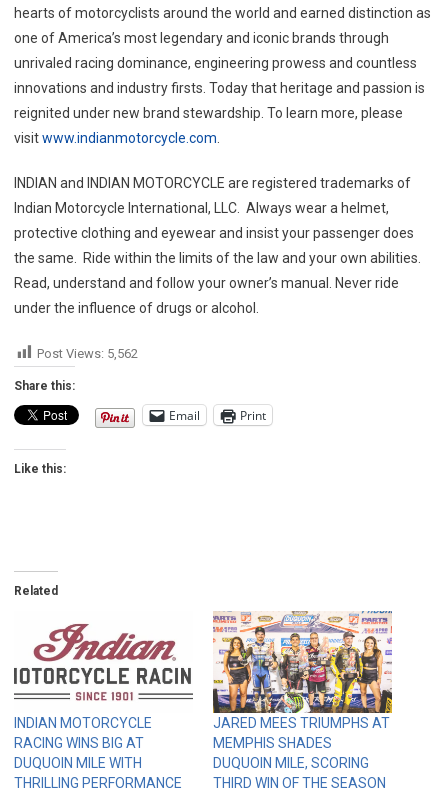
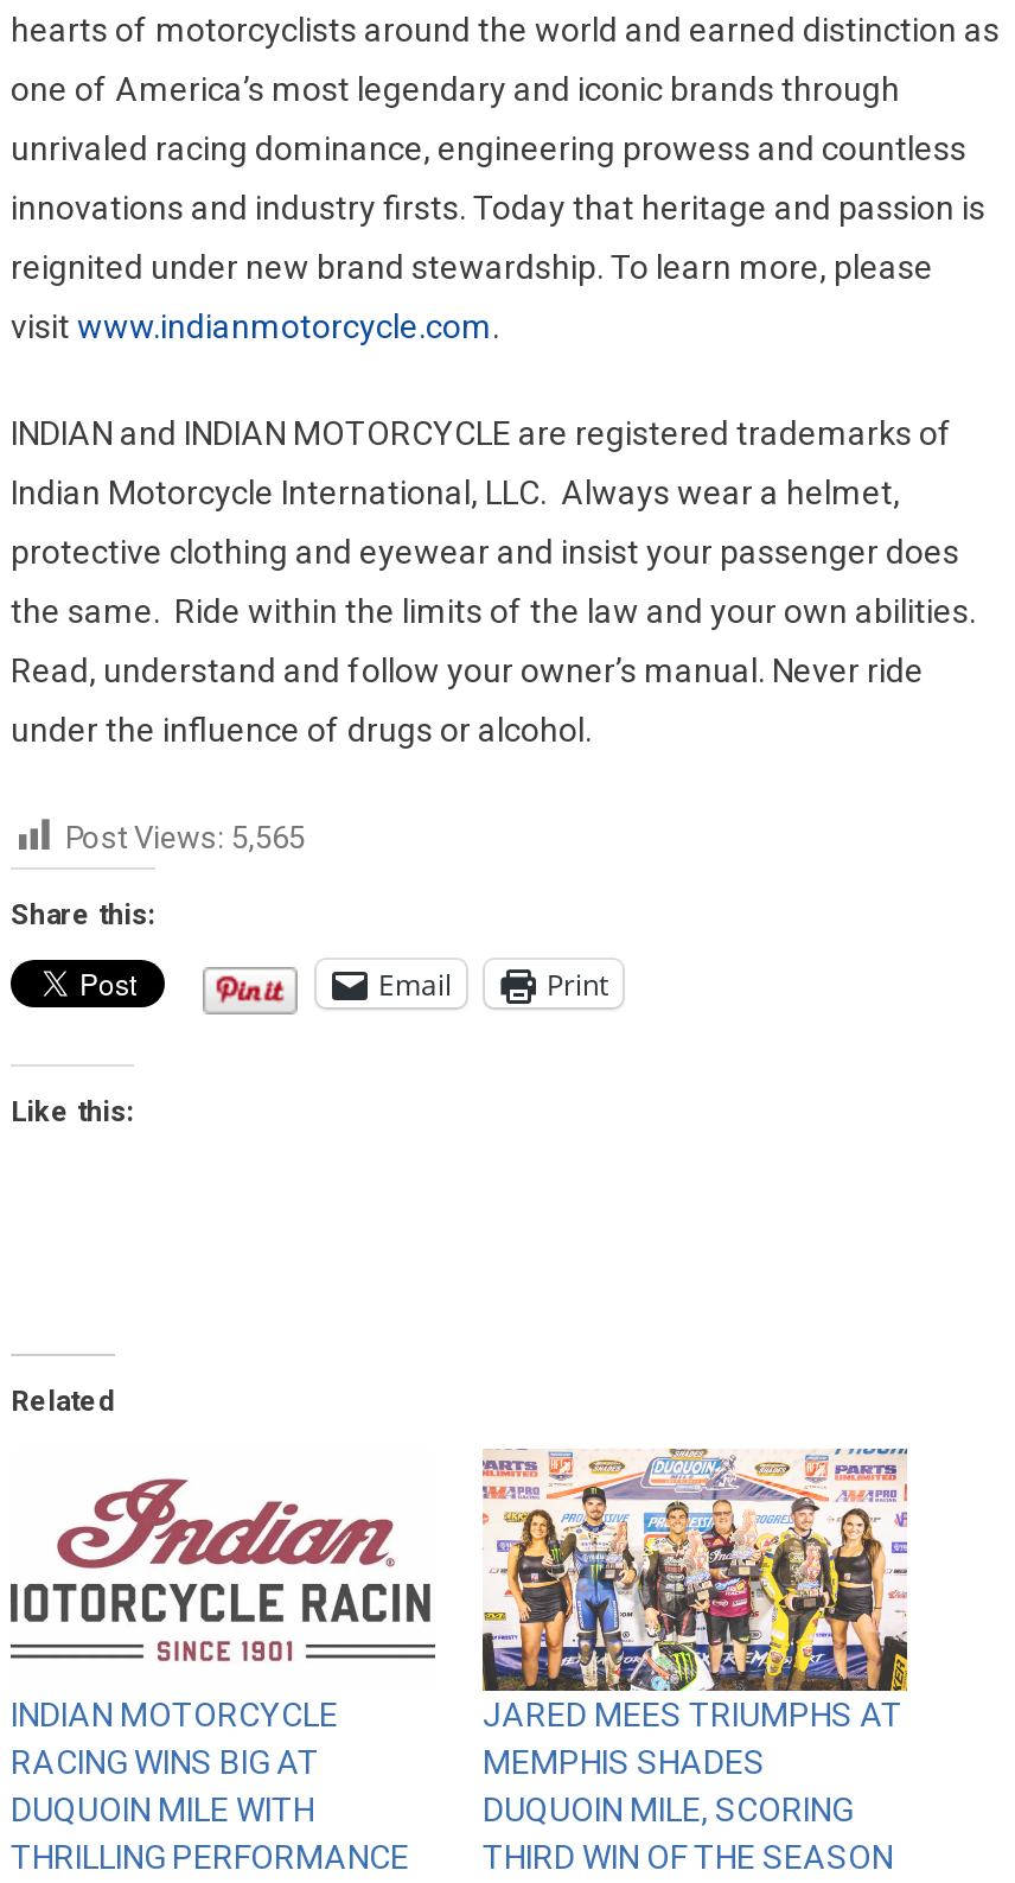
[37,346,138,361] Post Views: 5,562 -> [65,820,305,856] Post Views: 5,565

